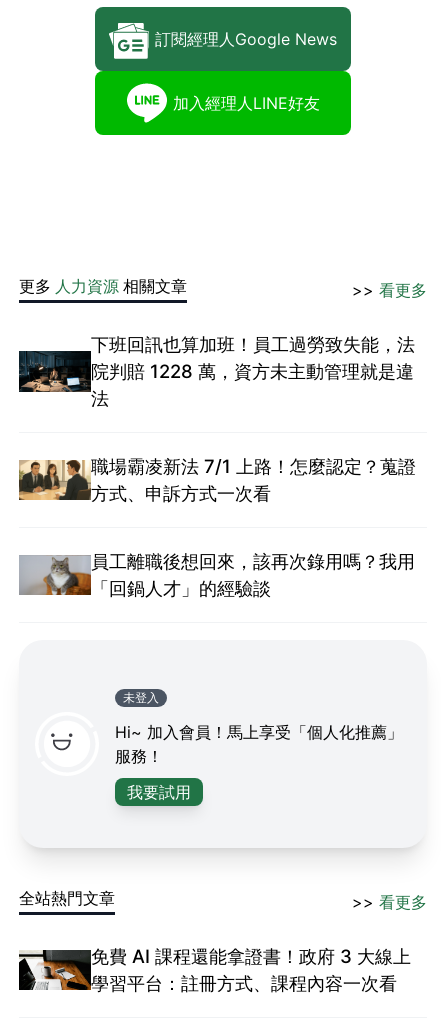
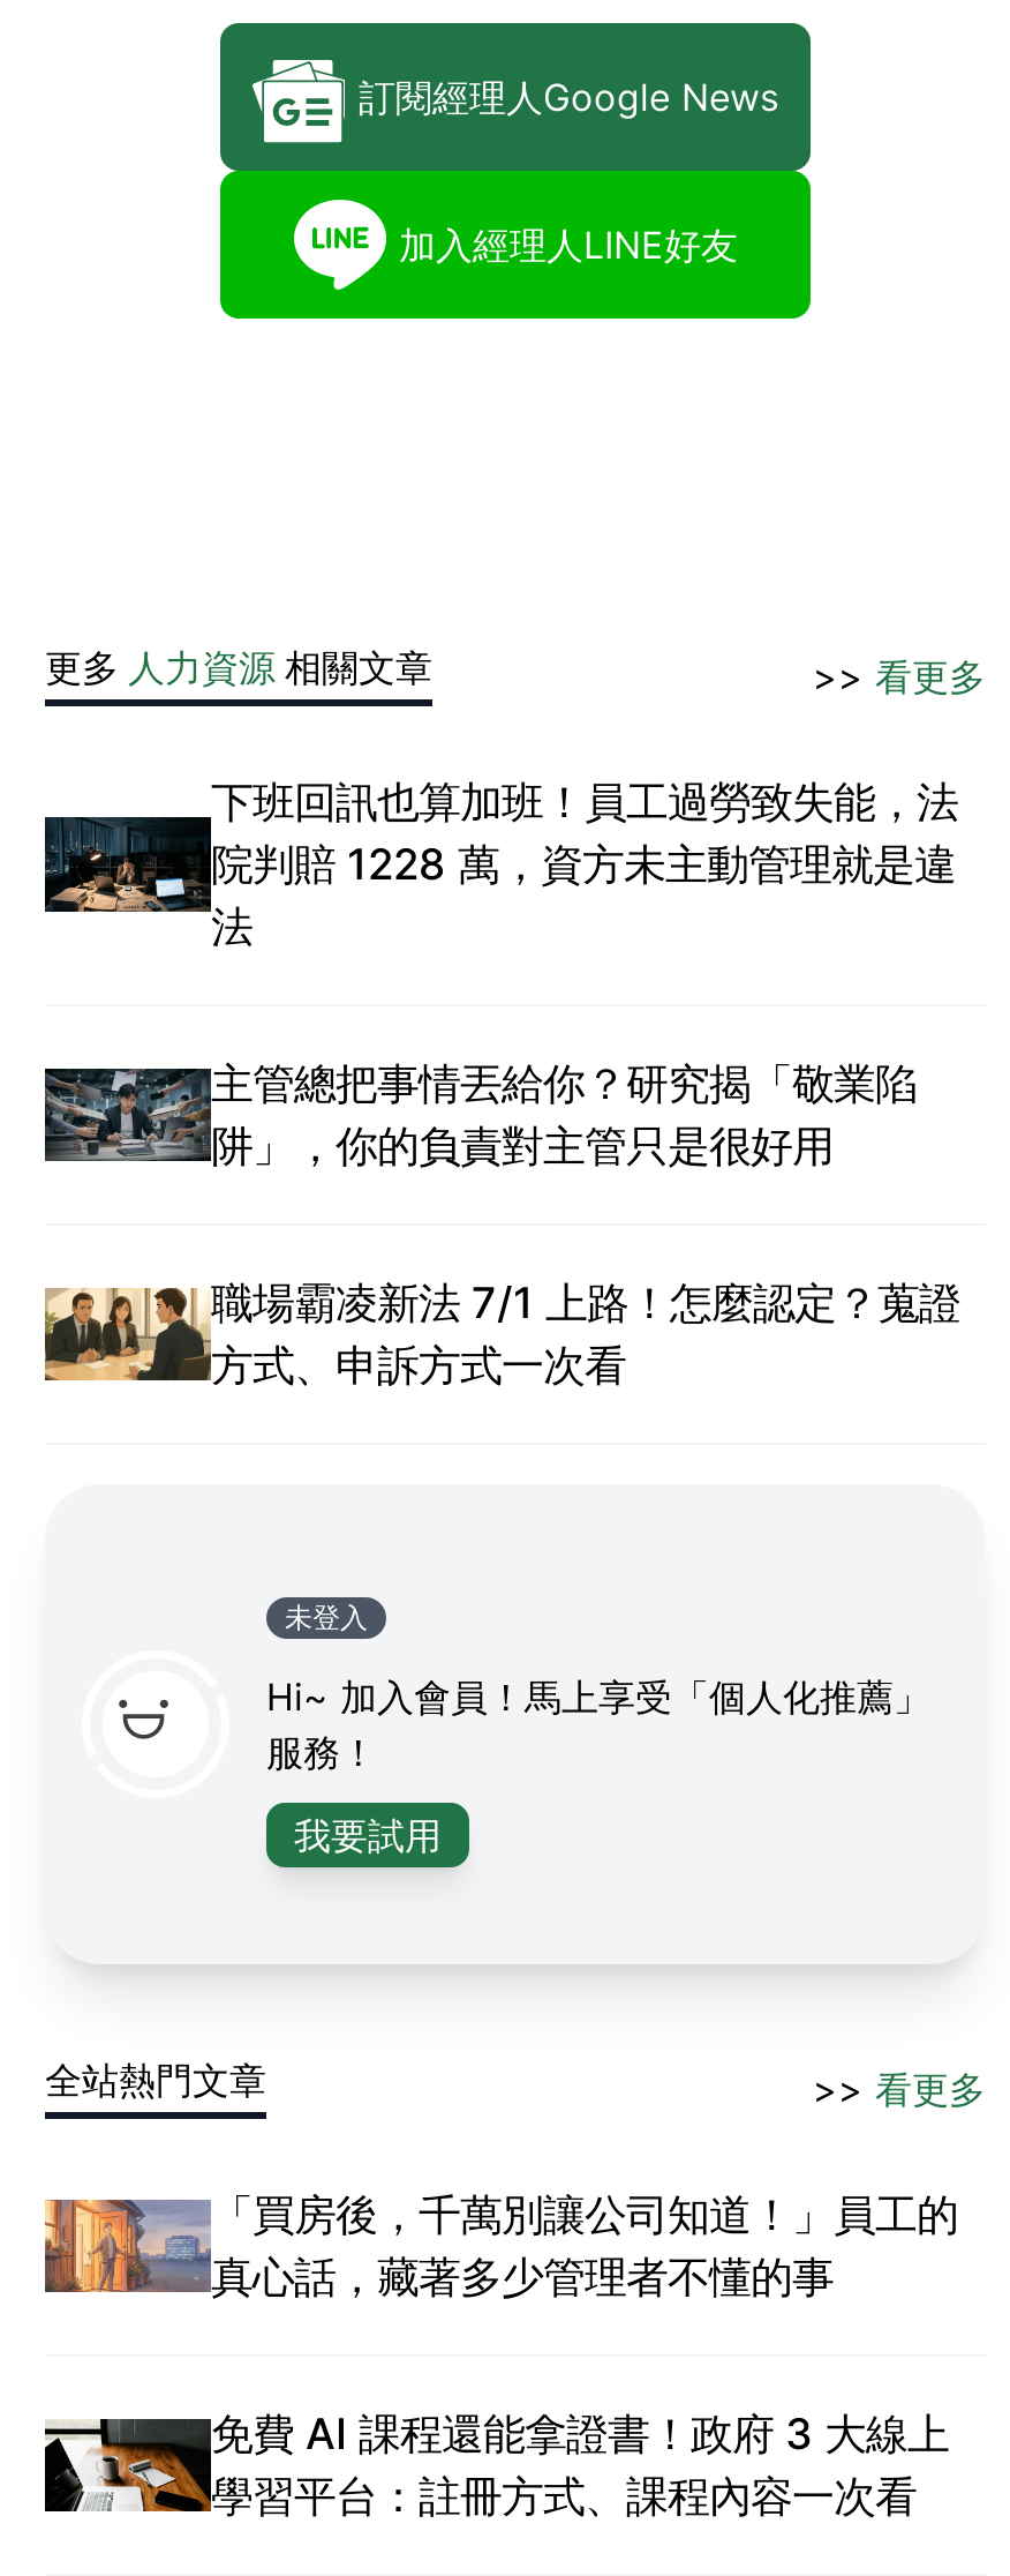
none -> [43,1057,917,1171] [image] | 主管總把事情丟給你？研究揭「敬業陷 | 阱」，你的負責對主管只是很好用
[19,550,415,599] [image] | 員工離職後想回來，該再次錄用嗎？我用 | 「回鍋人才」的經驗談 -> none
none -> [43,2188,958,2302] [image] | 「買房後，千萬別讓公司知道！」員工的 | 真心話，藏著多少管理者不懂的事

